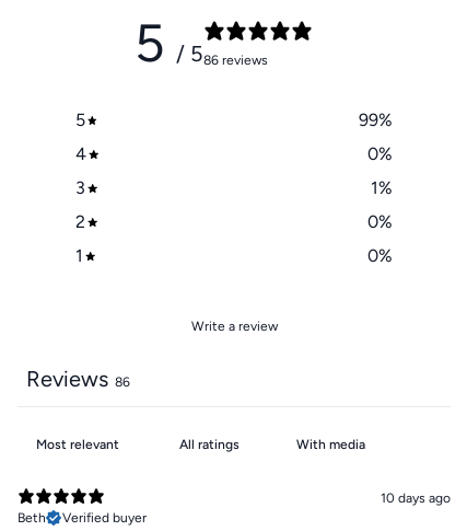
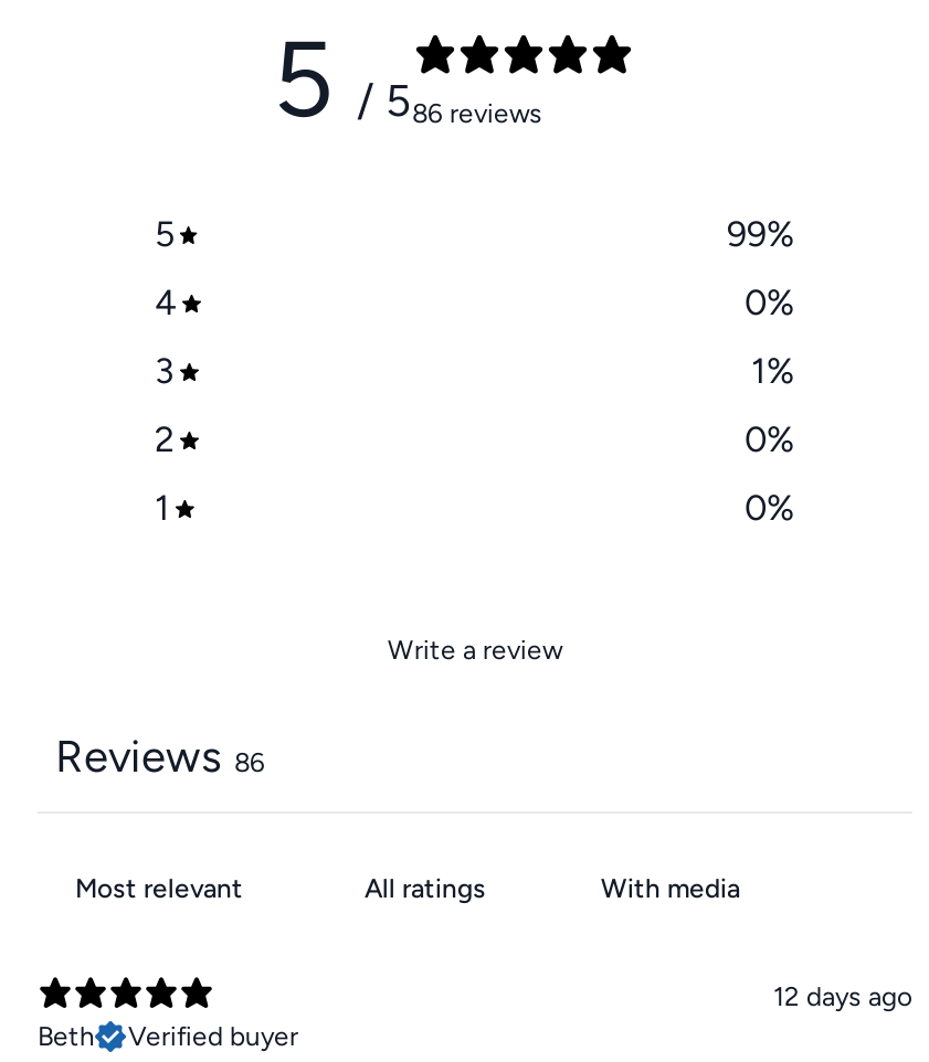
[381,491,451,506] 10 days ago -> [773,982,912,1013] 12 days ago

